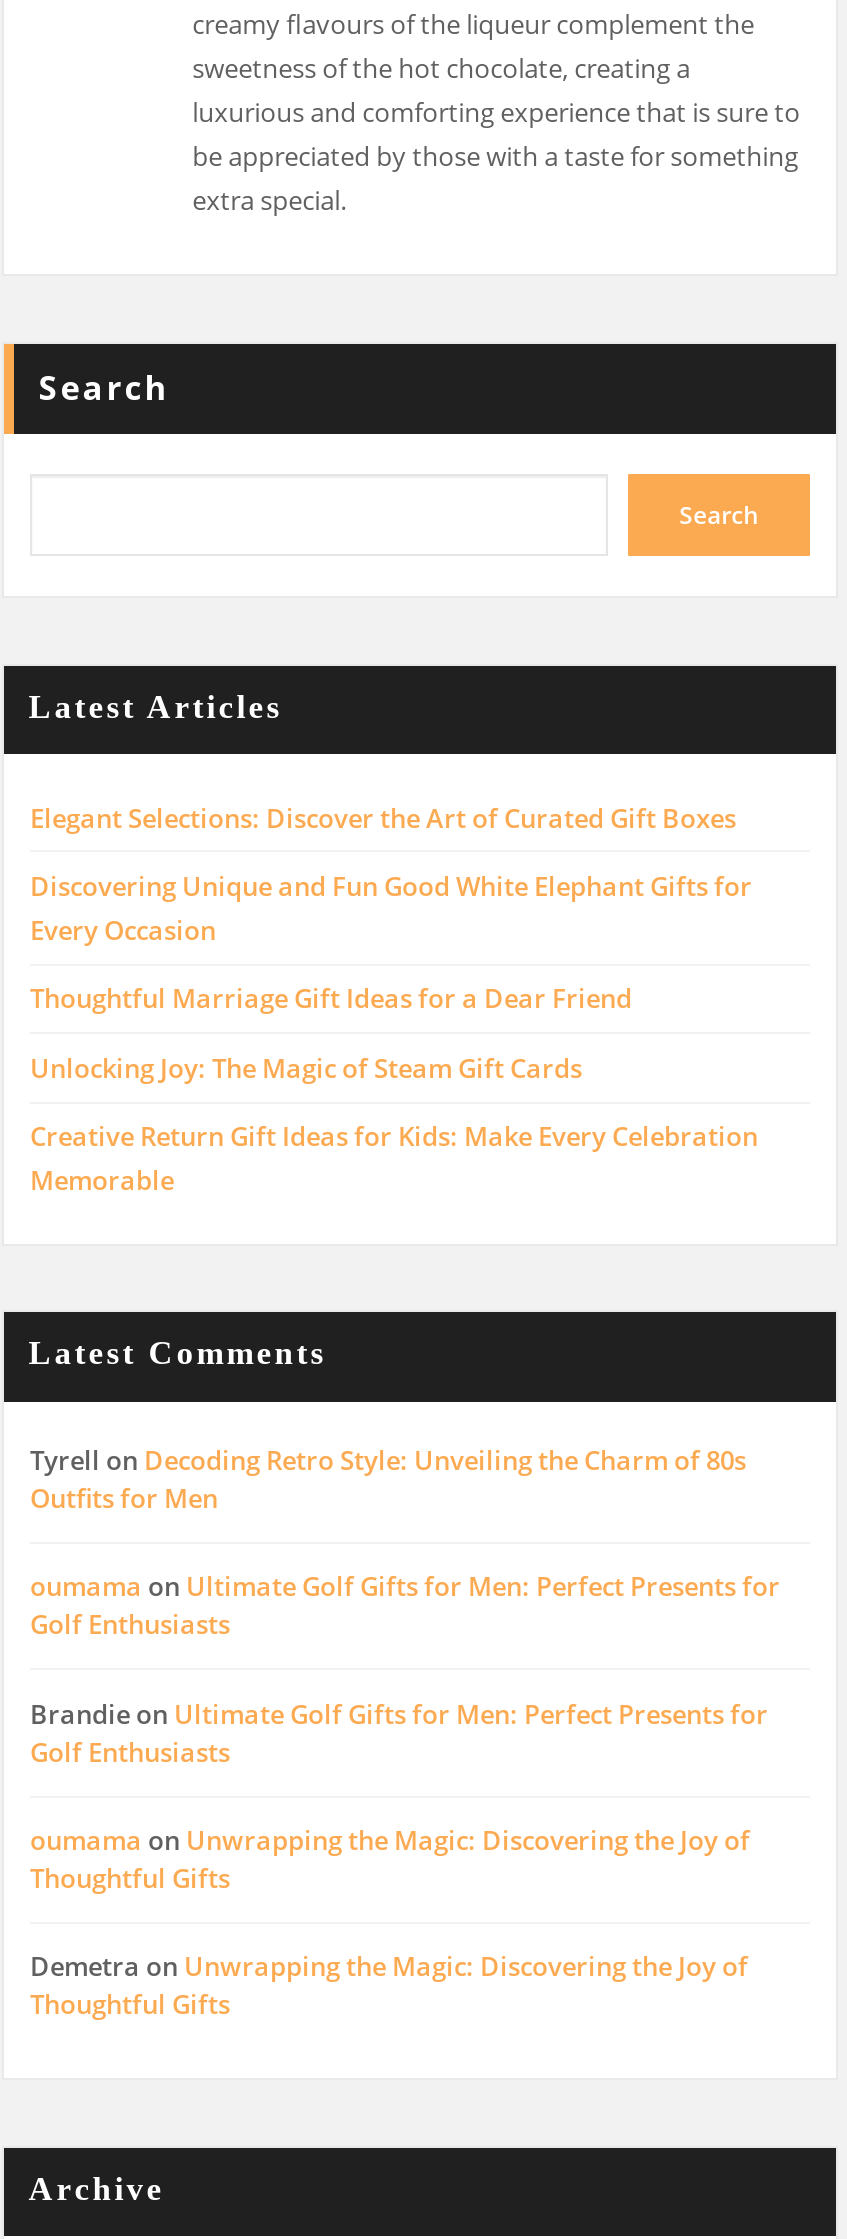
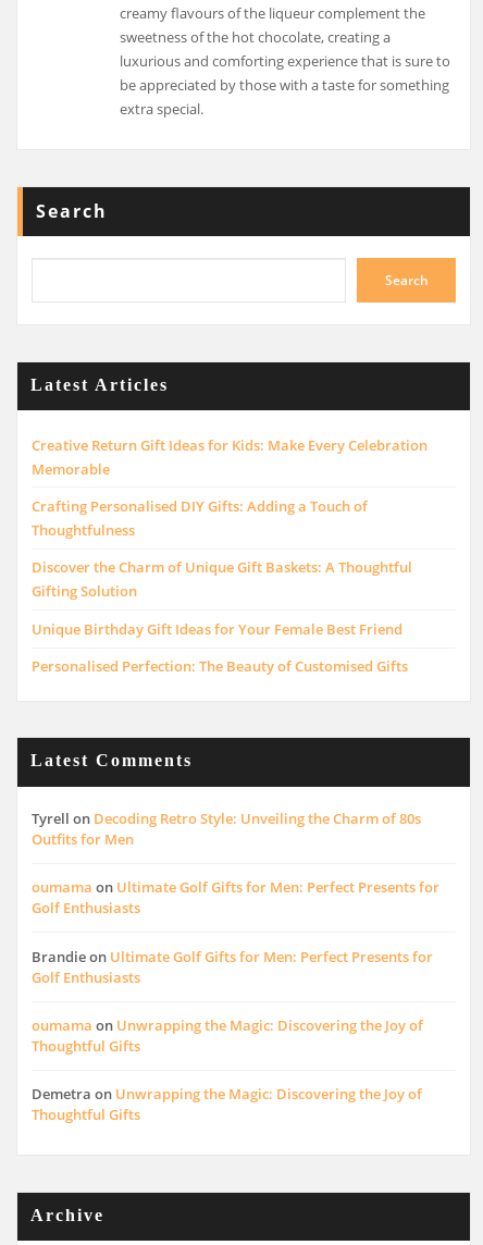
[30,799,752,1086] Elegant Selections: Discover the Art of Curated Gift Boxes | Discovering Unique and Fun Good White Elephant Gifts for | Every Occasion | Thoughtful Marriage Gift Ideas for a Dear Friend | Unlocking Joy: The Magic of Steam Gift Cards -> none
moved [30,1118,758,1198] -> [32,435,428,479]: Creative Return Gift Ideas for Kids: Make Every Celebration | Memorable
none -> [32,496,412,676] Crafting Personalised DIY Gifts: Adding a Touch of | Thoughtfulness | Discover the Charm of Unique Gift Baskets: A Thoughtful | Gifting Solution | Unique Birthday Gift Ideas for Your Female Best Friend | Personalised Perfection: The Beauty of Customised Gifts

